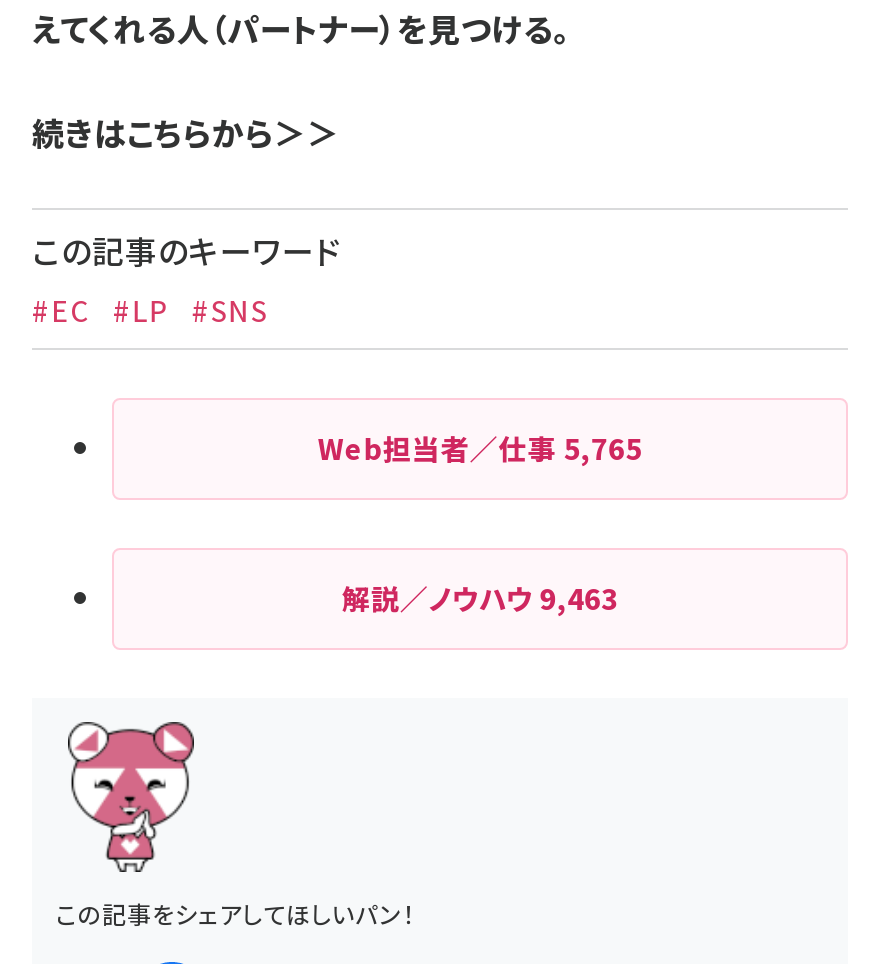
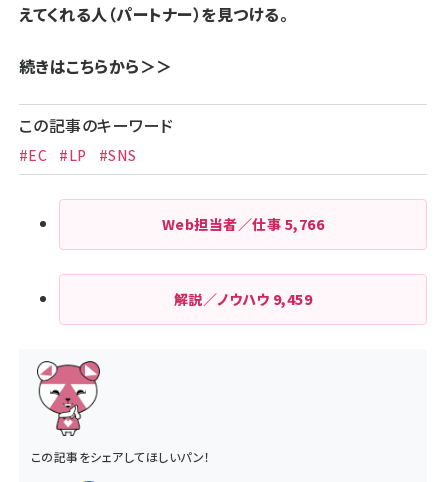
[318,428,642,468] Web担当者／仕事5,765 -> [162,214,324,234] Web担当者／仕事5,766
[342,578,618,618] 解説／ノウハウ9,463 -> [174,289,312,309] 解説／ノウハウ9,459

